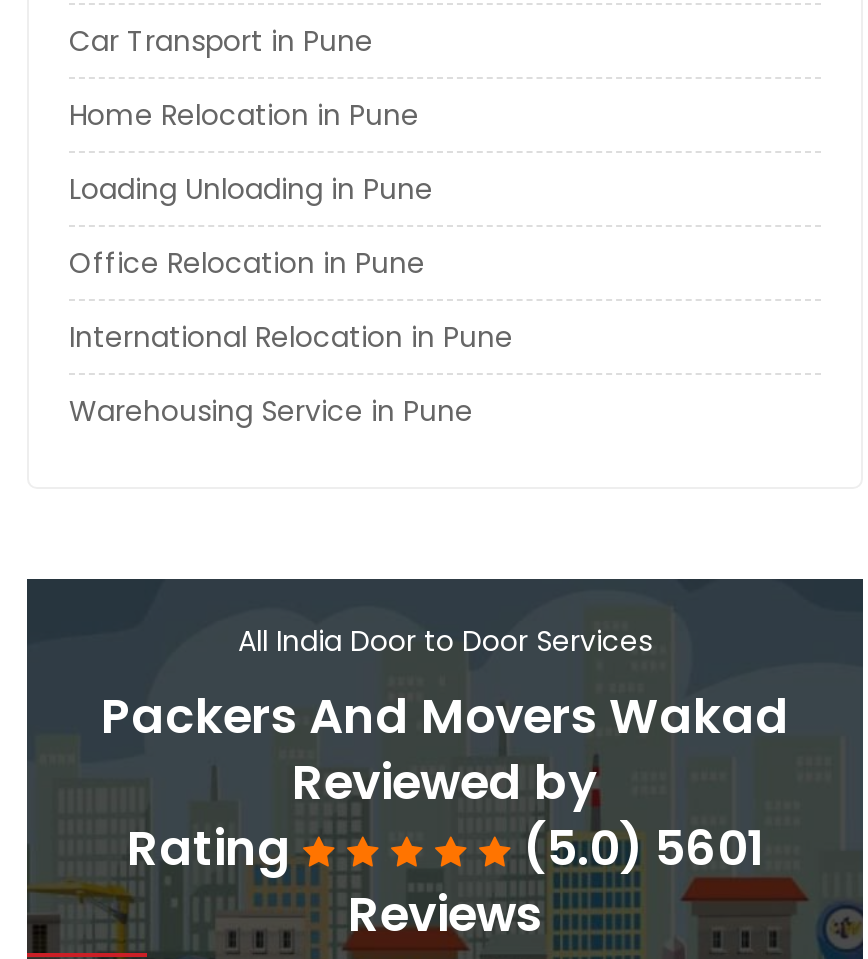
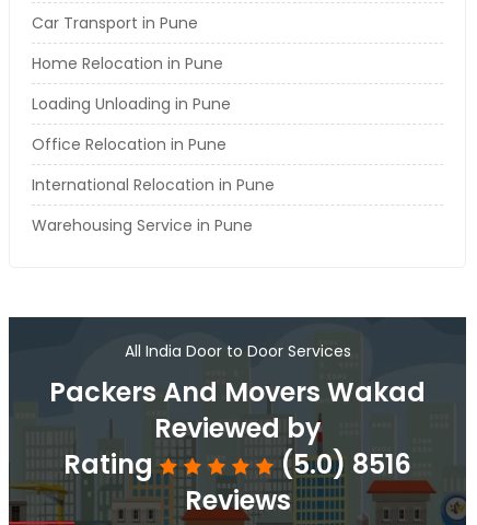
[511,815,763,881] (5.0) 5601 -> [274,446,411,482] (5.0) 8516

